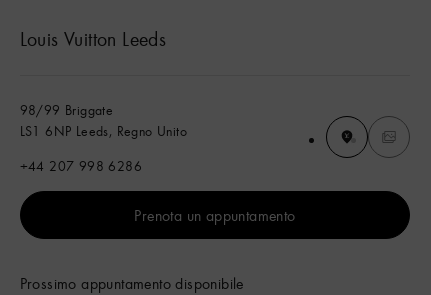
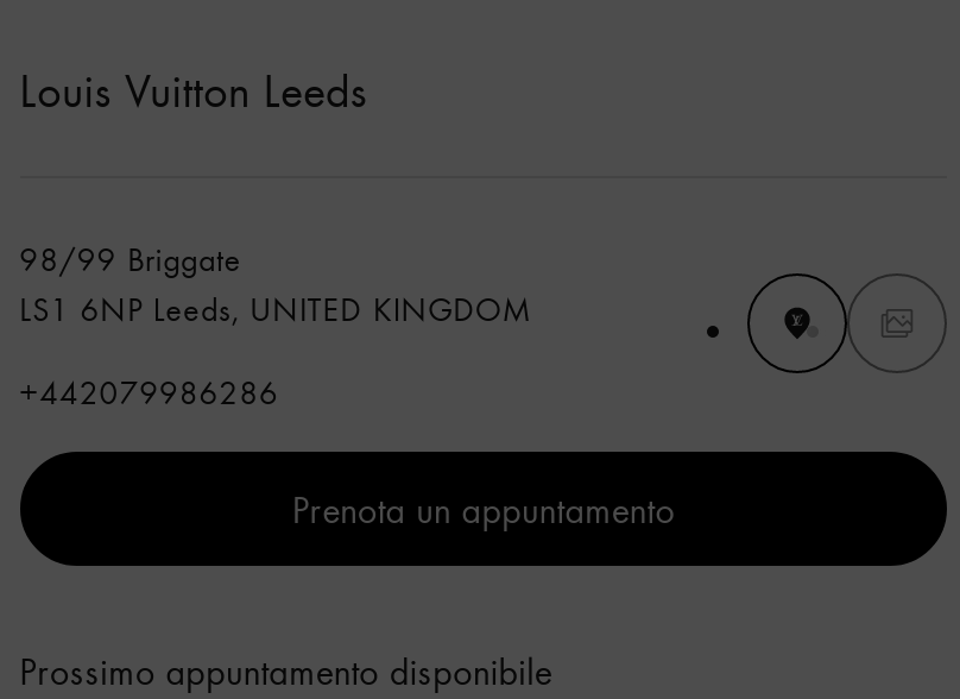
[20,122,187,140] LS1 6NP Leeds, Regno Unito -> [19,288,532,330] LS1 6NP Leeds, UNITED KINGDOM
[20,157,142,175] +44 207 998 6286 -> [19,371,279,414] +442079986286

